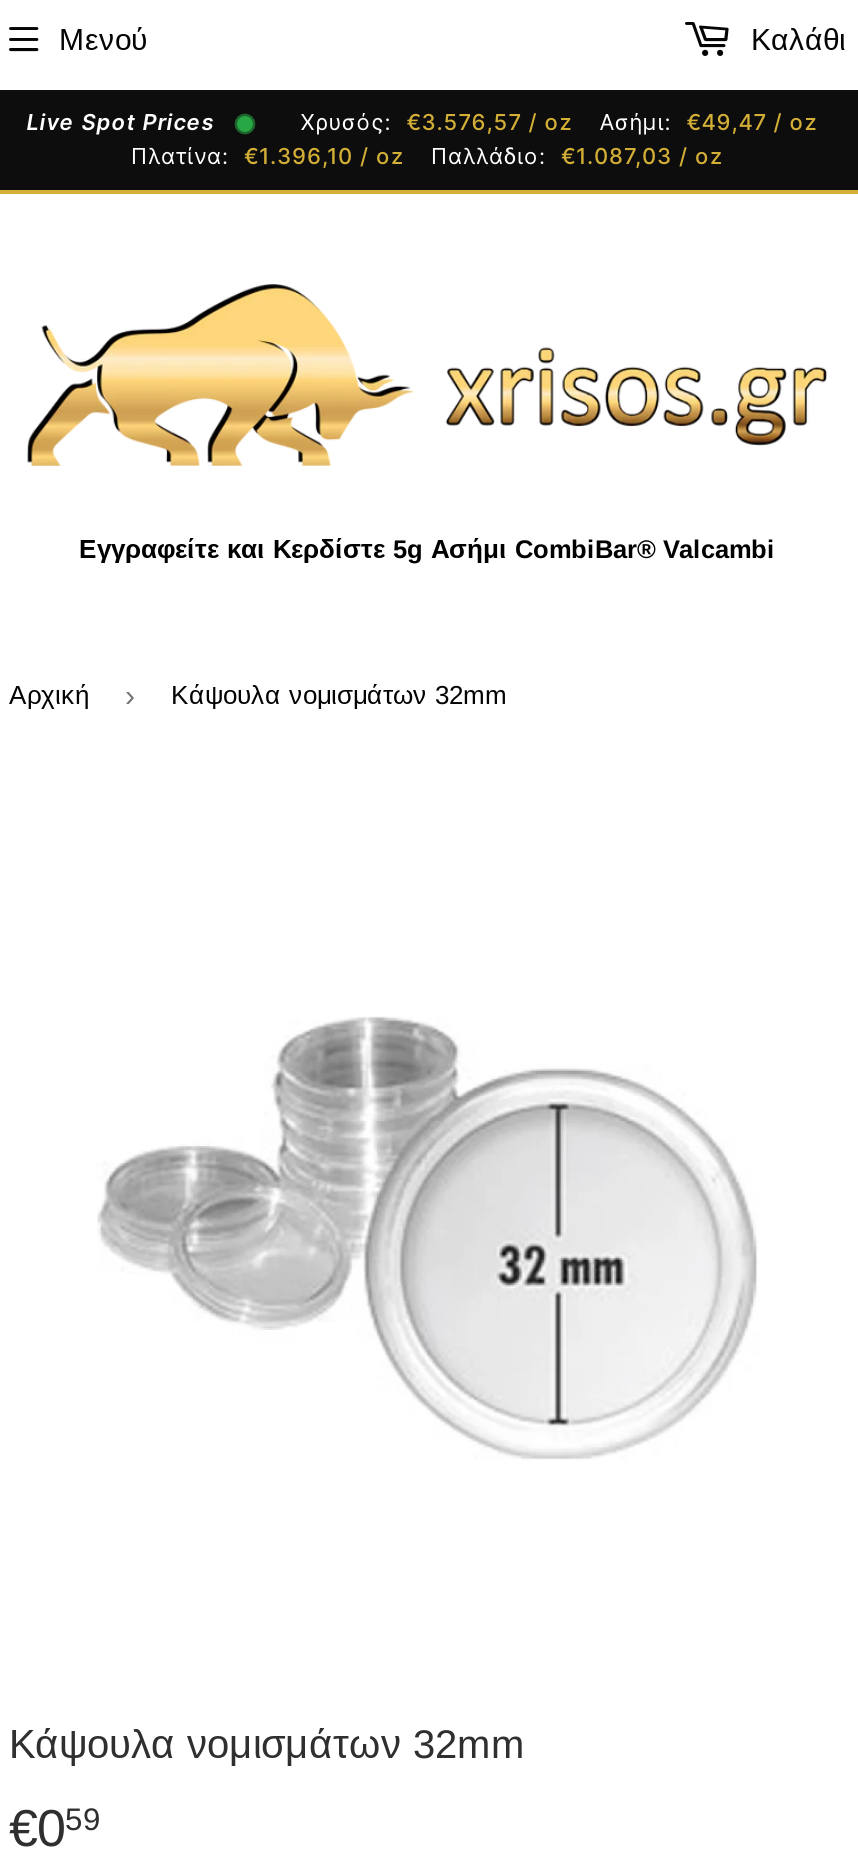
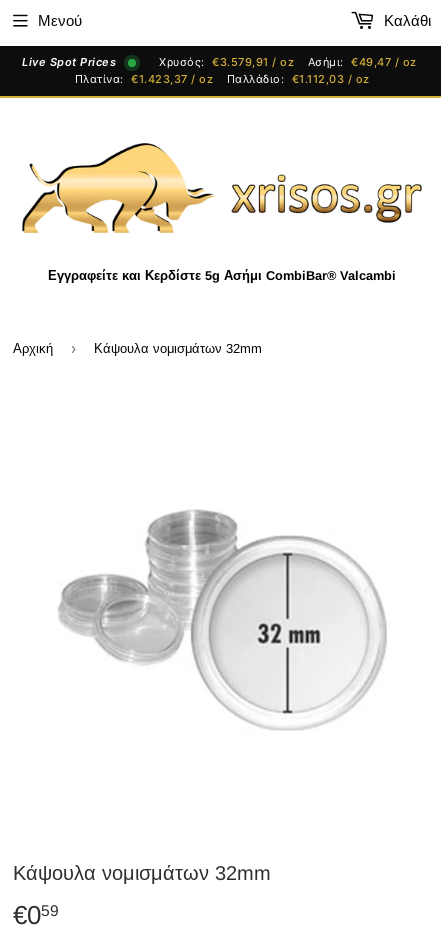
[301,108,817,136] Χρυσός: €3.576,57 / oz Ασήμι: €49,47 / oz -> [159,55,417,69] Χρυσός: €3.579,91 / oz Ασήμι: €49,47 / oz
[131,142,404,170] Πλατίνα: €1.396,10 / oz -> [74,72,213,86] Πλατίνα: €1.423,37 / oz
[431,142,723,170] Παλλάδιο: €1.087,03 / oz -> [226,72,369,86] Παλλάδιο: €1.112,03 / oz

